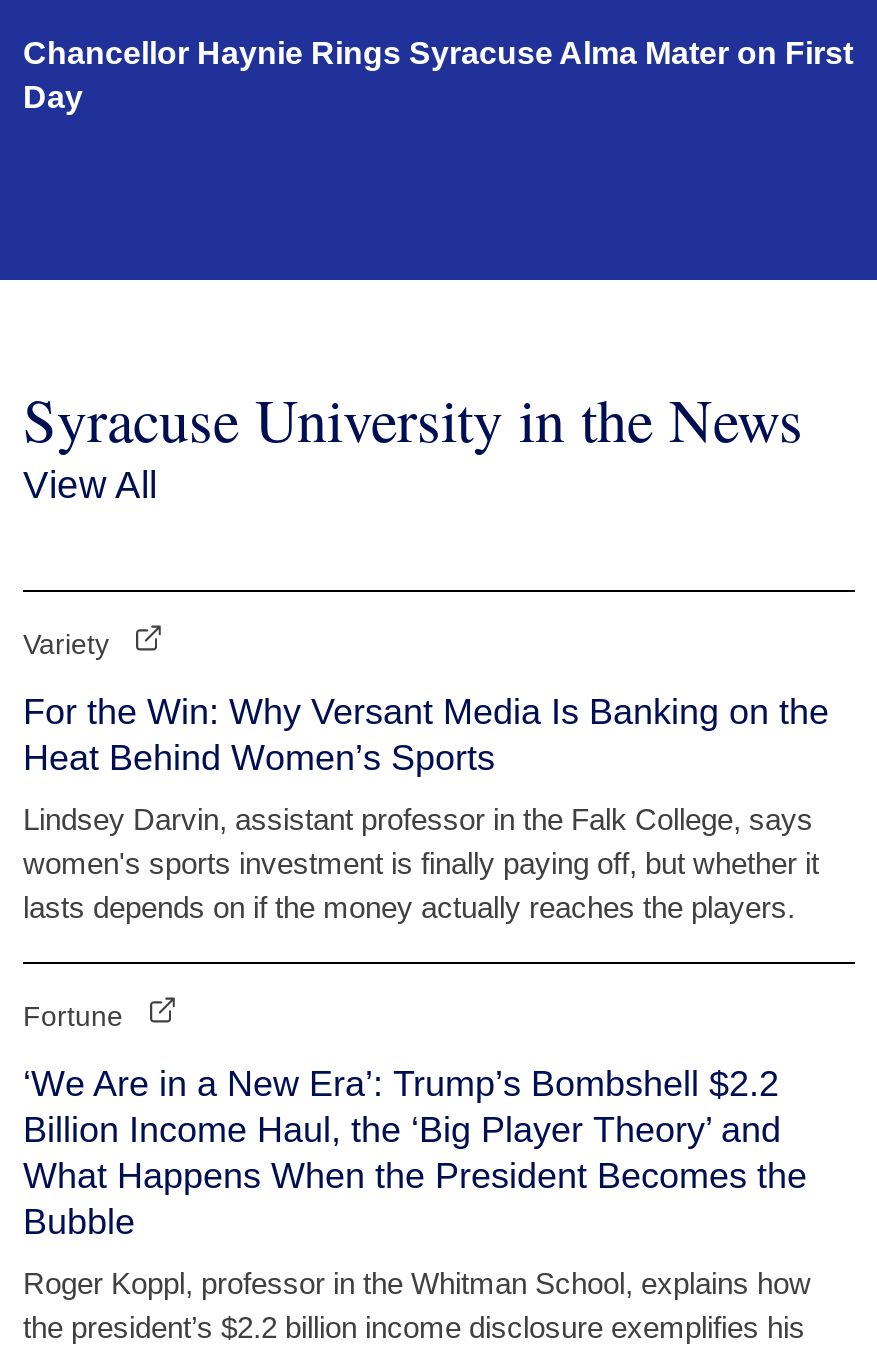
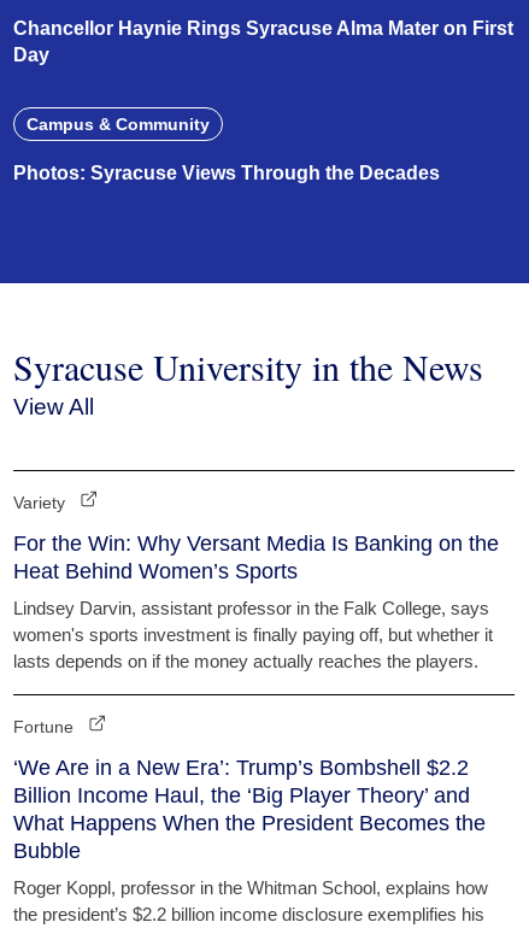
none -> [13,115,440,184] Campus & Community | Photos: Syracuse Views Through the Decades

